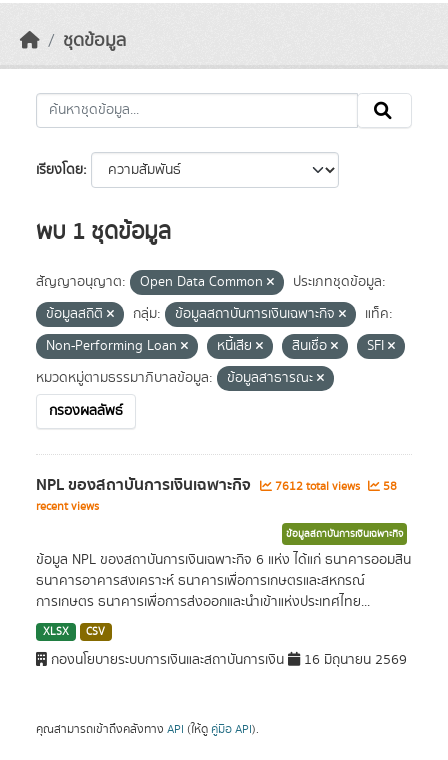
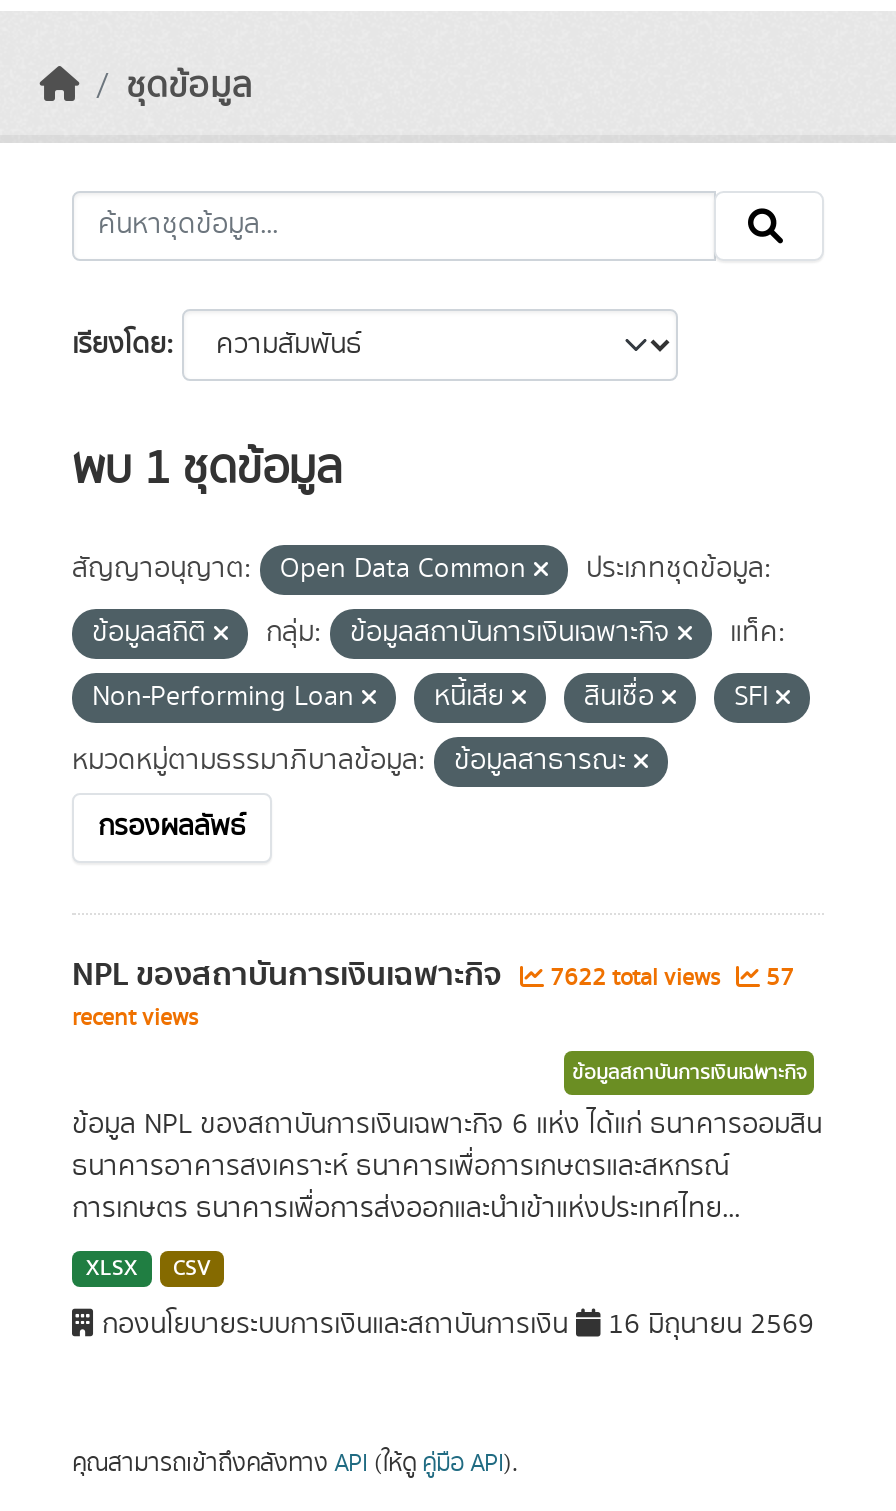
[272,478,363,495] 7612 total views -> [544,961,726,995] 7622 total views
[380,478,397,495] 58 -> [760,961,794,995] 57

